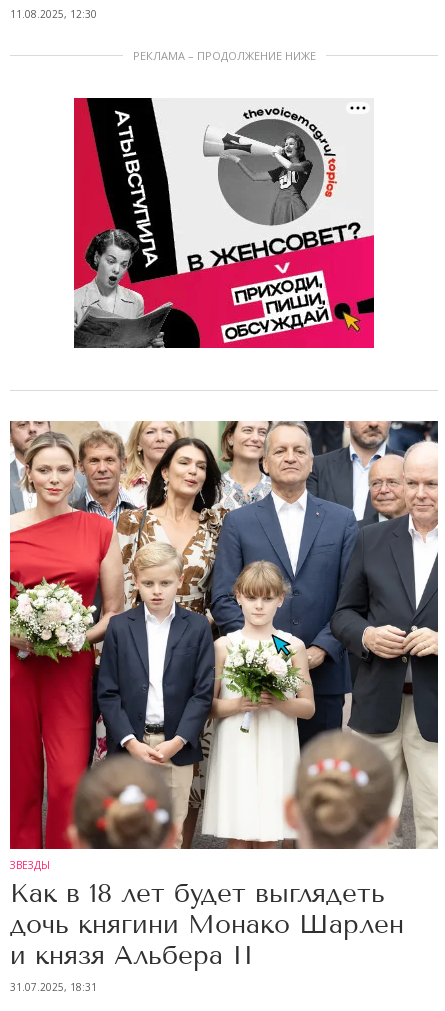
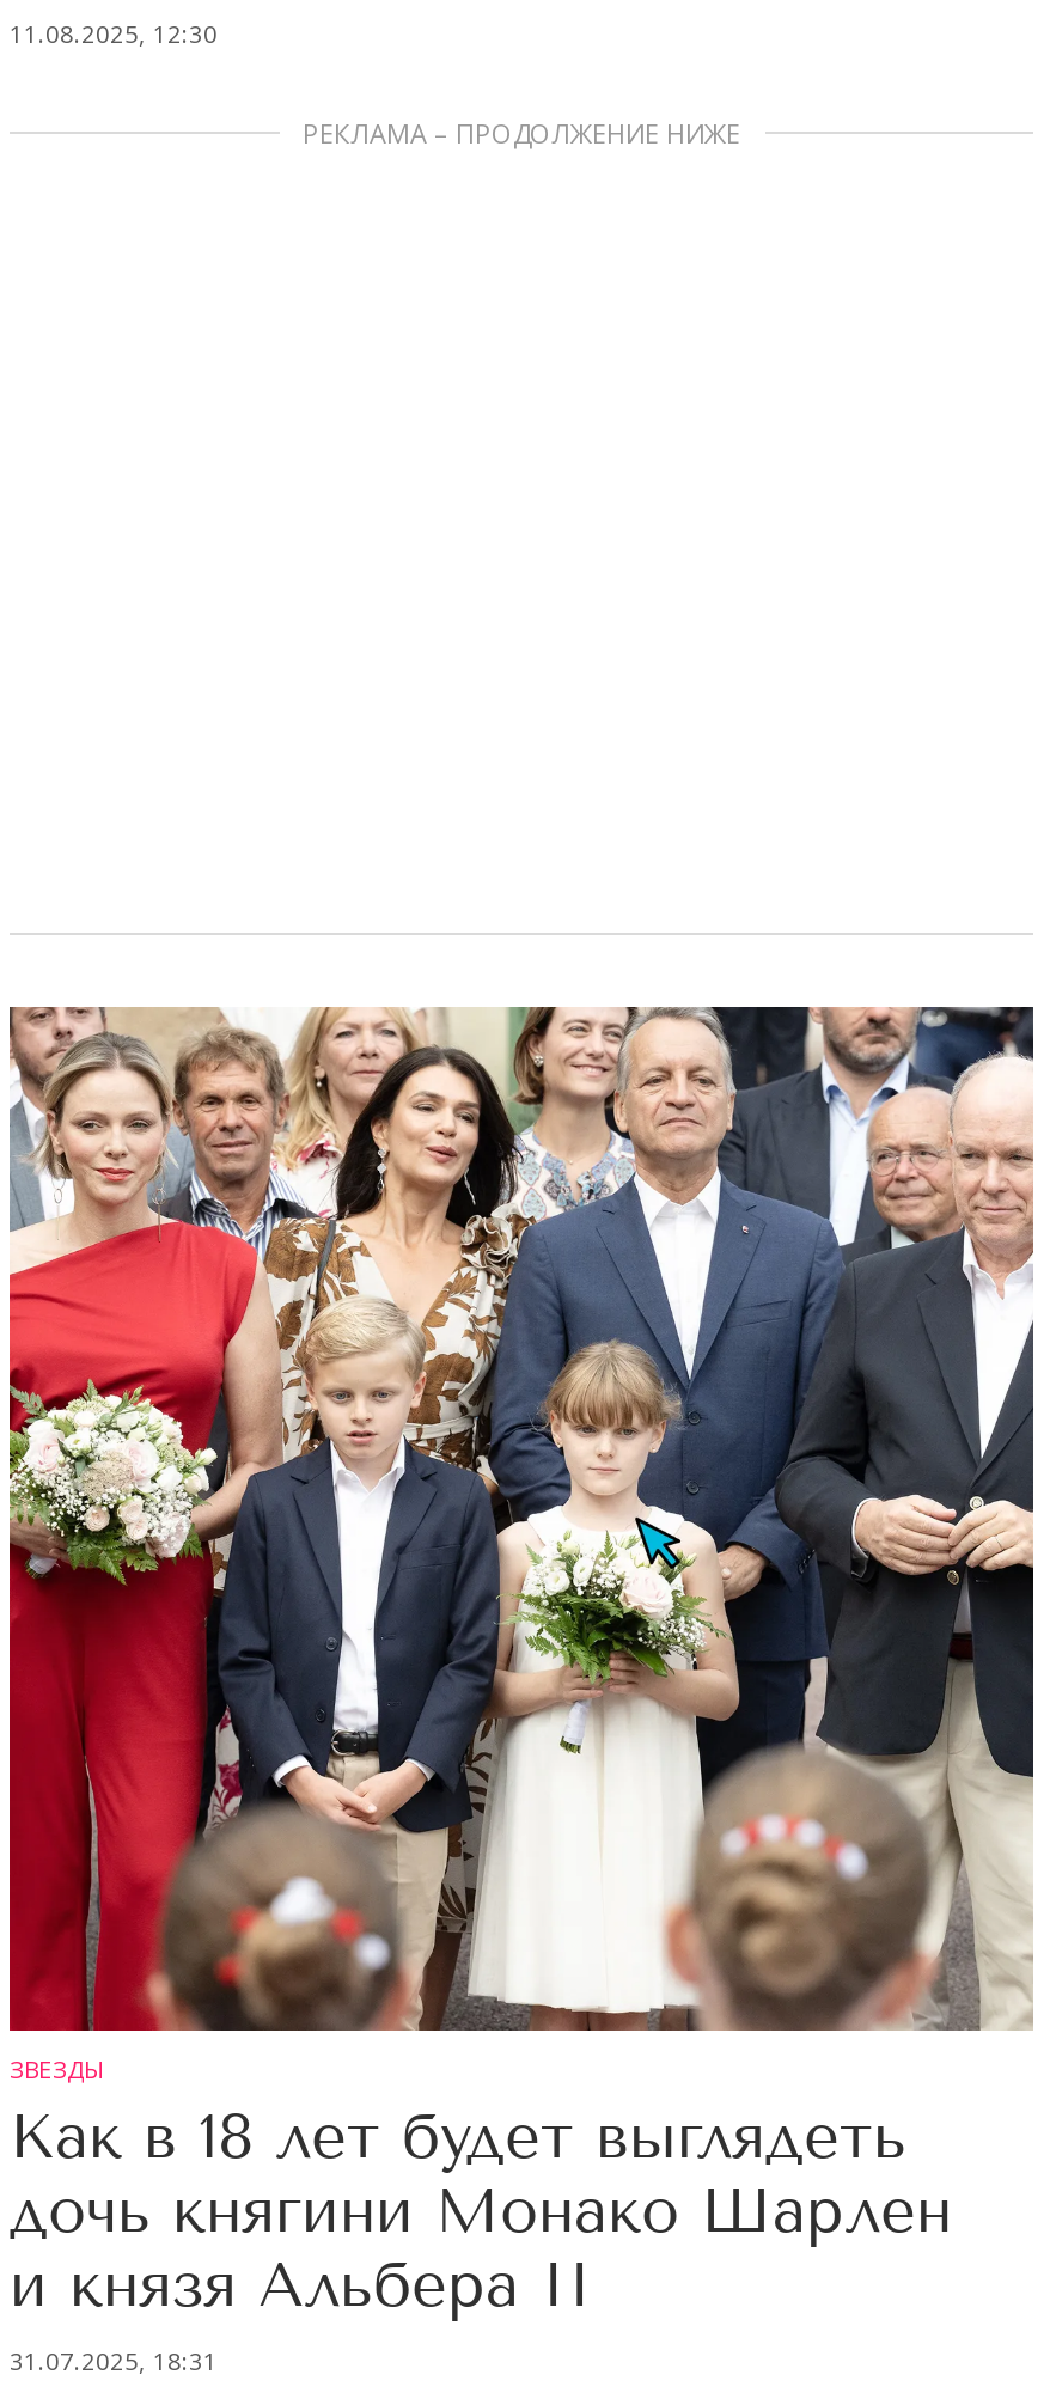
[73,97,375,349] [image] -> none

